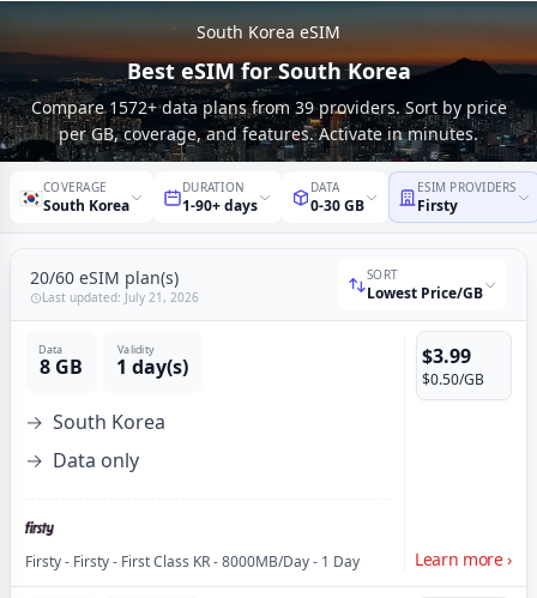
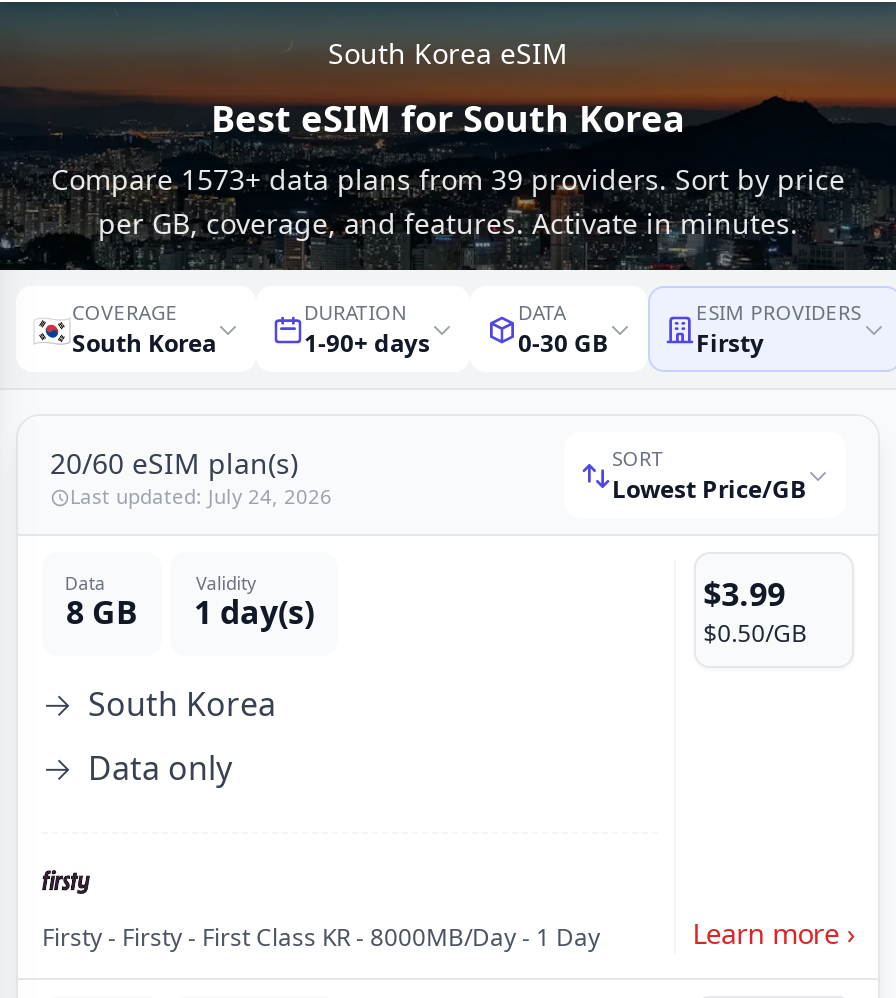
[31,96,506,119] Compare 1572+ data plans from 39 providers. Sort by price -> [51,160,845,198] Compare 1573+ data plans from 39 providers. Sort by price
[42,289,199,306] Last updated: July 21, 2026 -> [70,482,332,510] Last updated: July 24, 2026

